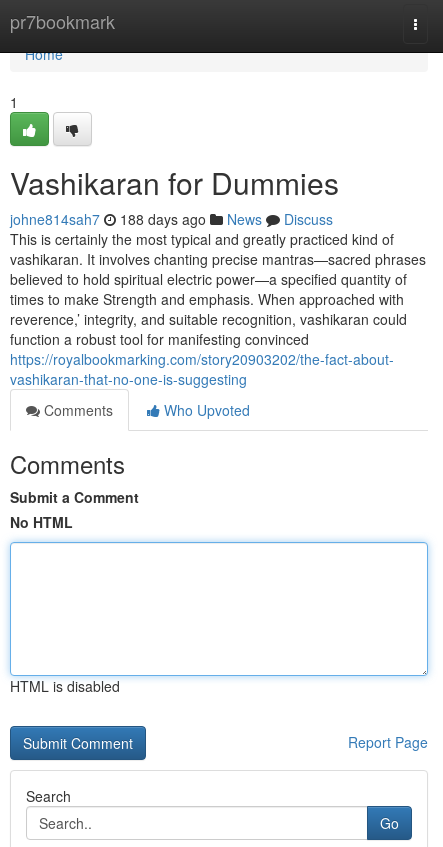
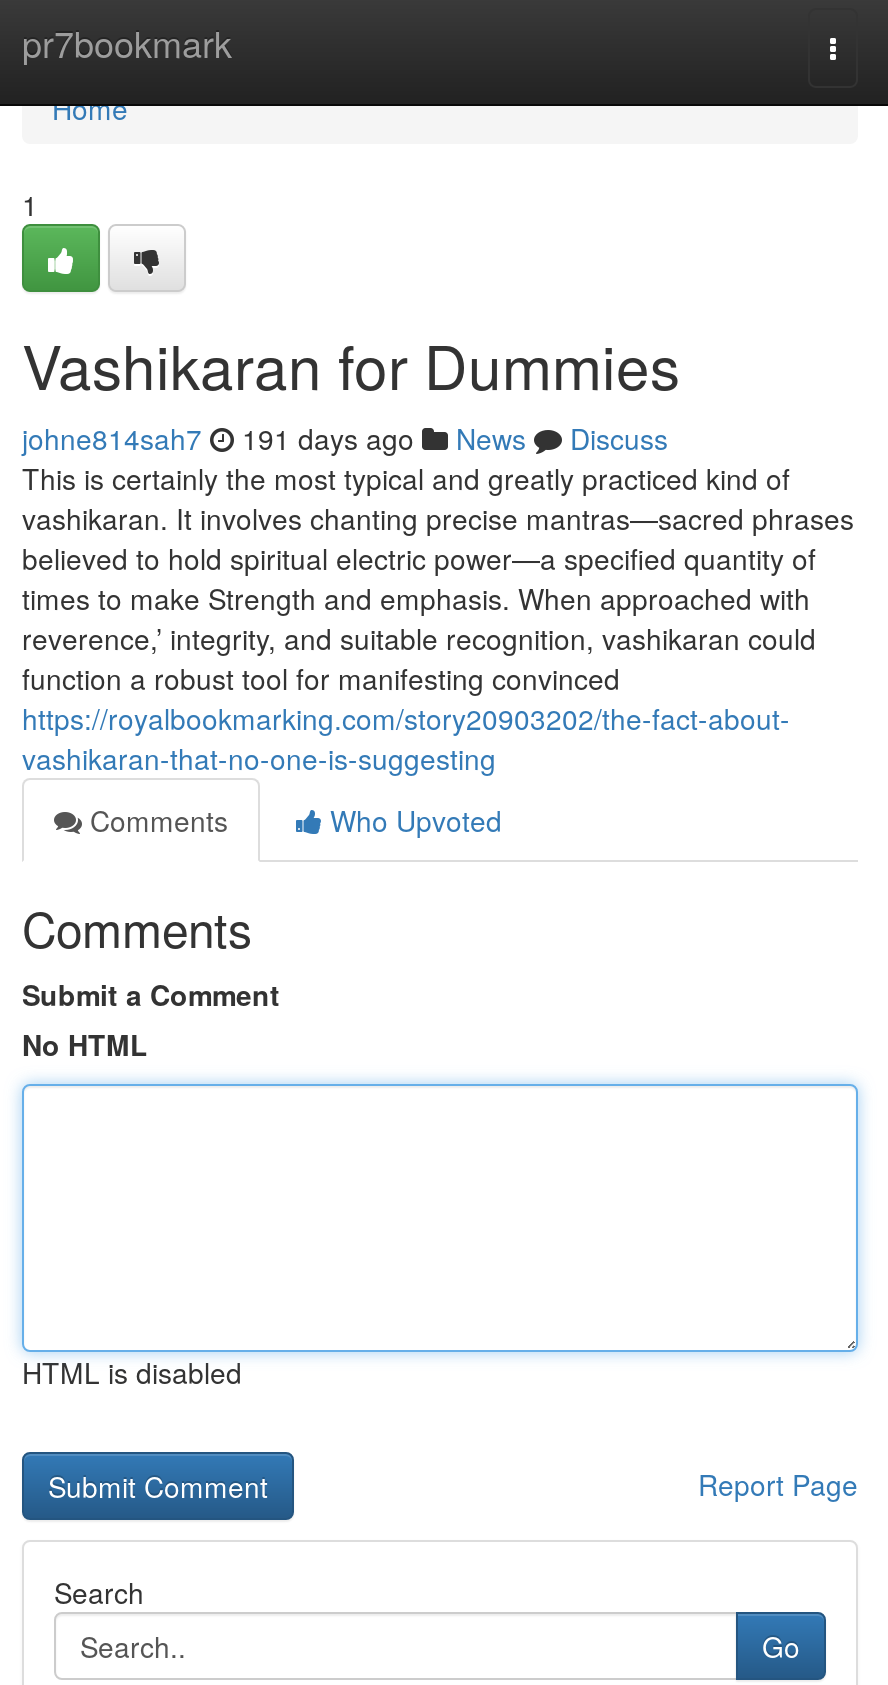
[10,209,333,229] johne814sah7 188 days ago News Discuss -> [22,418,668,458] johne814sah7 191 days ago News Discuss

